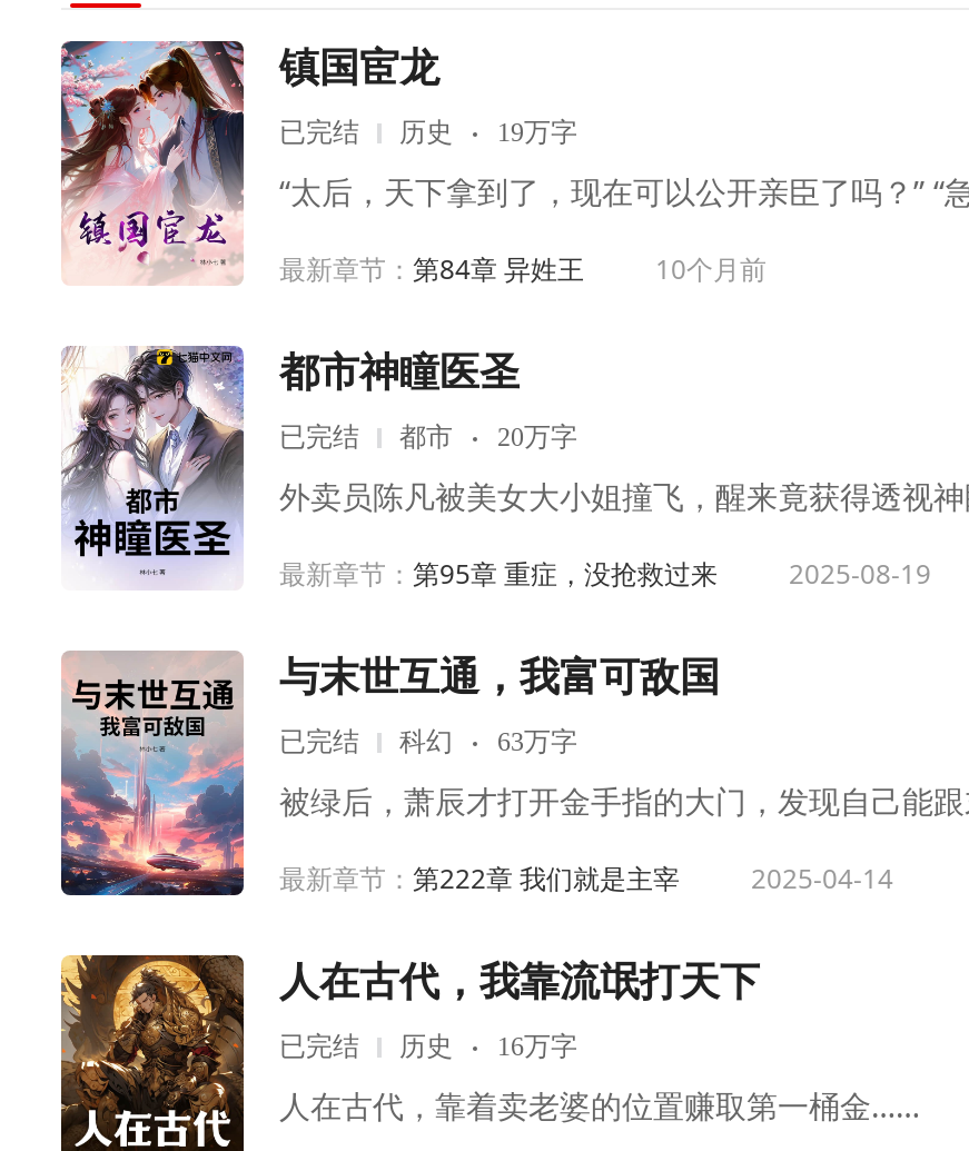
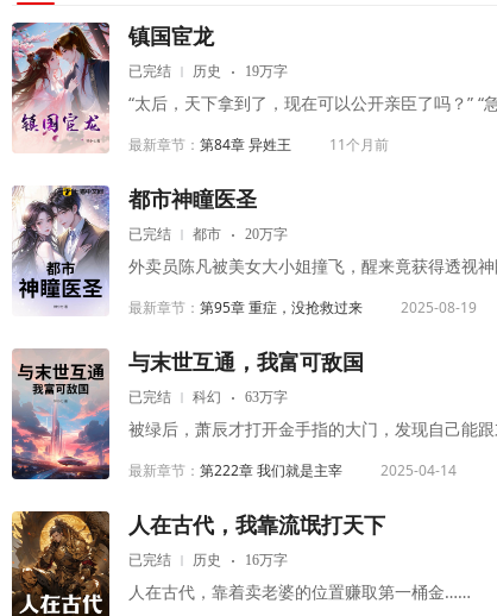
[279,250,767,288] 最新章节：第84章 异姓王 10个月前 -> [128,134,389,155] 最新章节：第84章 异姓王 11个月前

